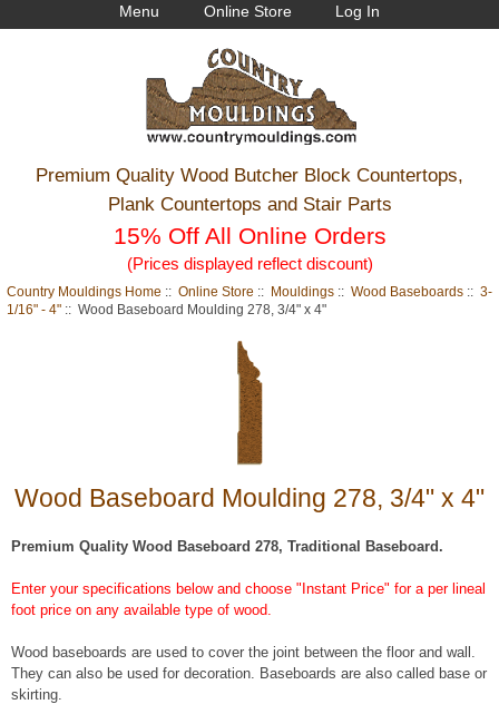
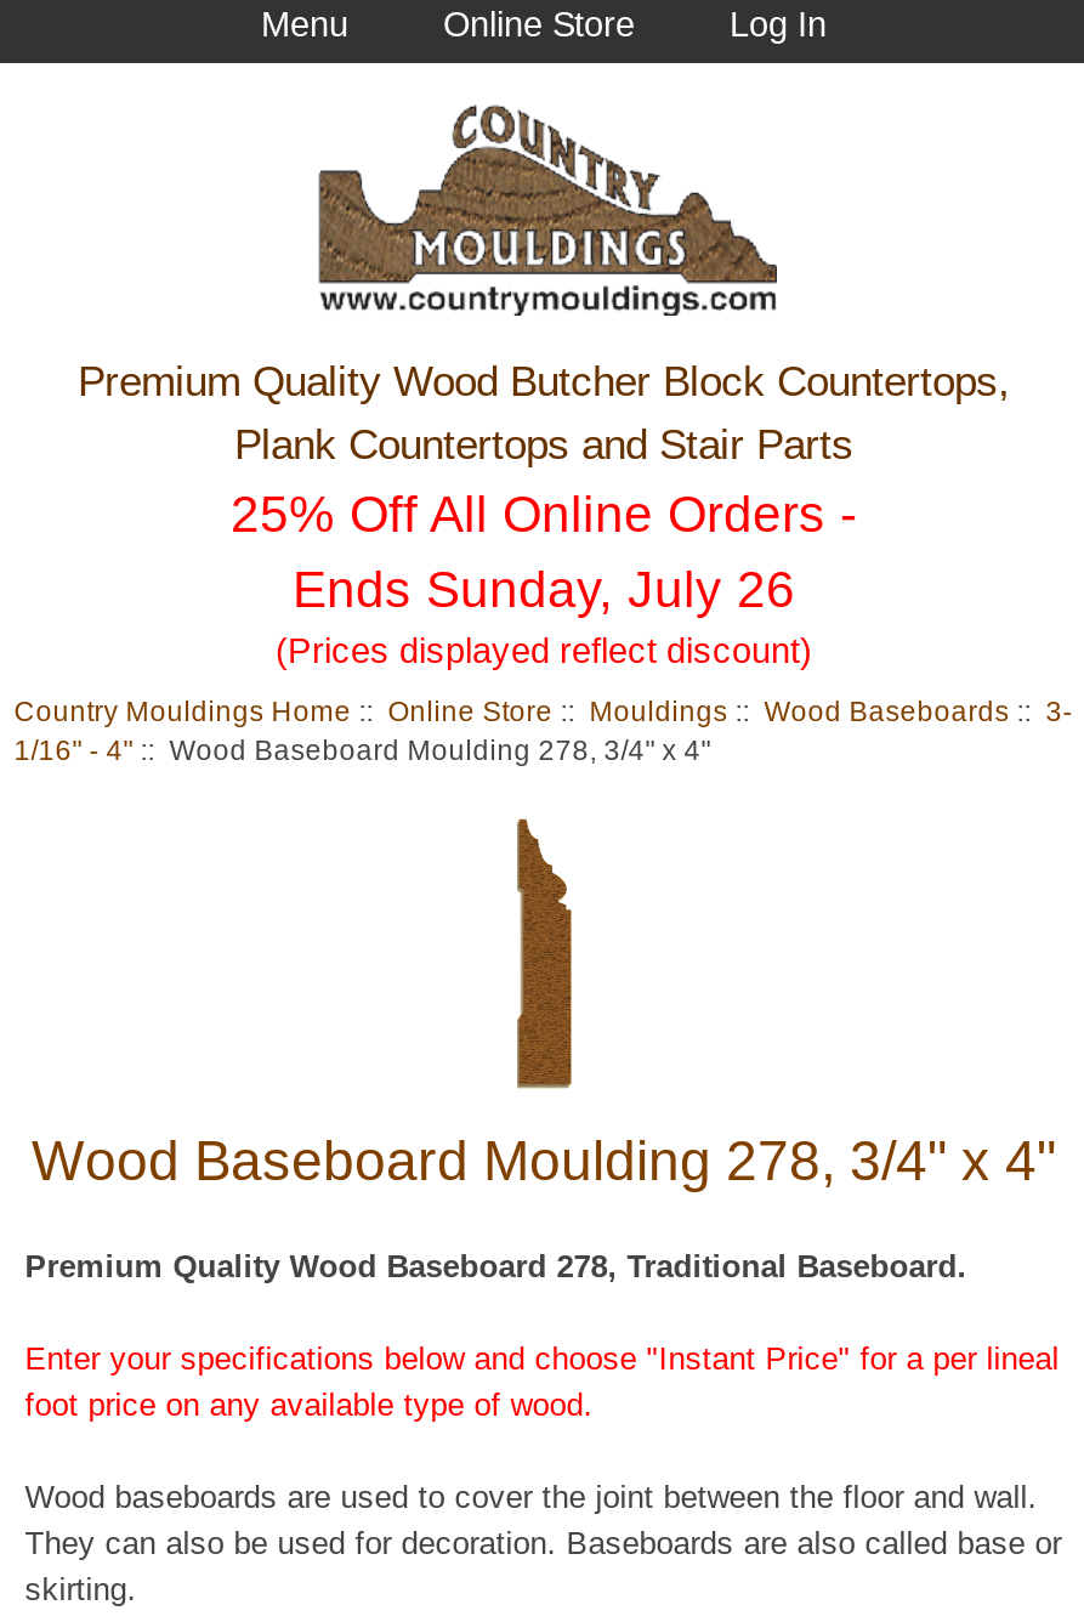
[113,222,386,248] 15% Off All Online Orders -> [231,485,857,616] 25% Off All Online Orders - | Ends Sunday, July 26

